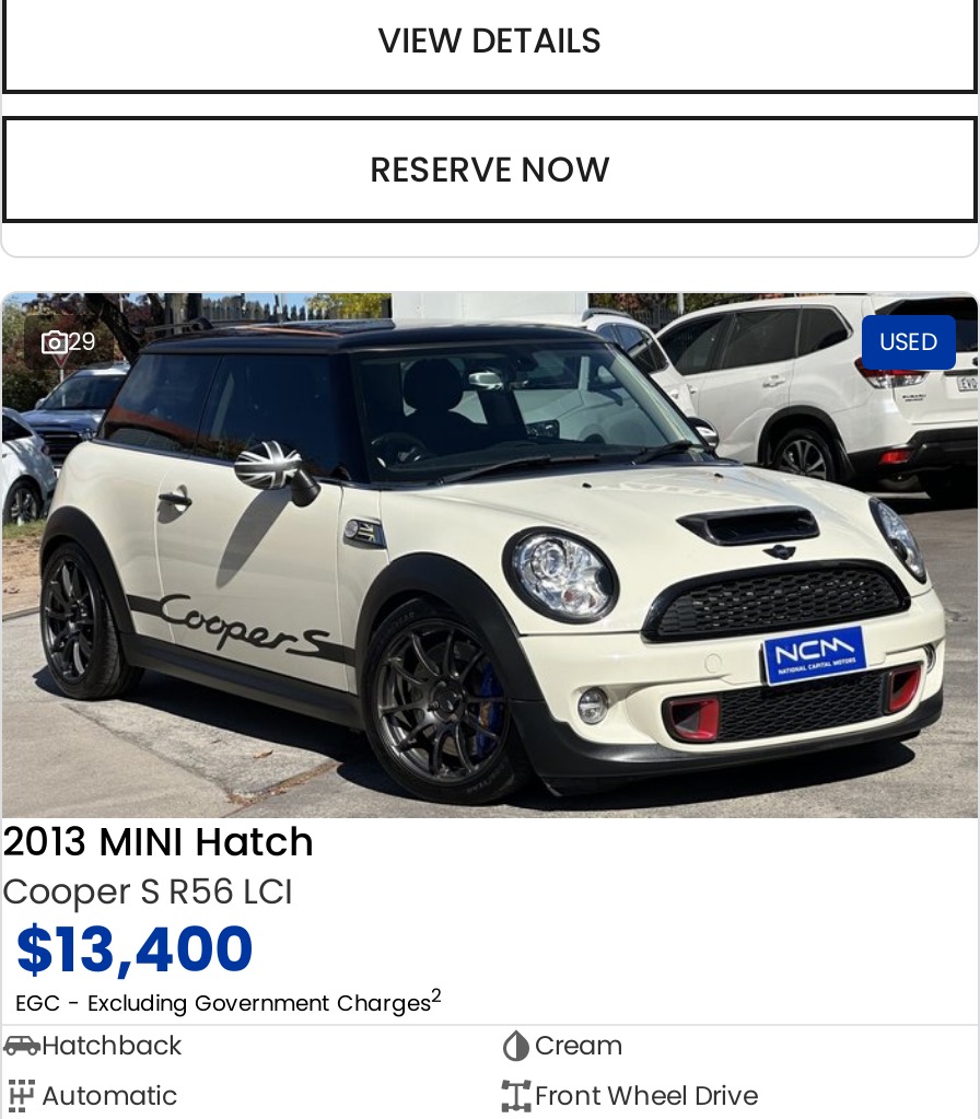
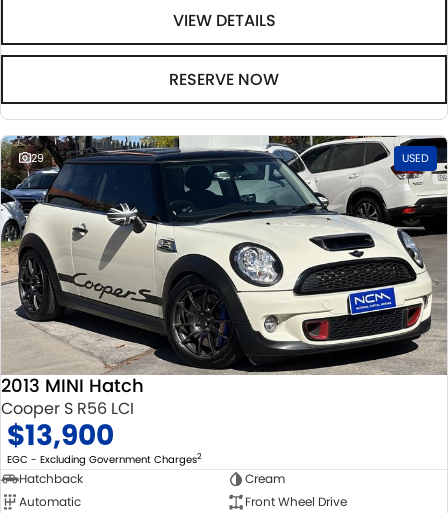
[15,907,254,992] $13,400 -> [7,416,114,455] $13,900

